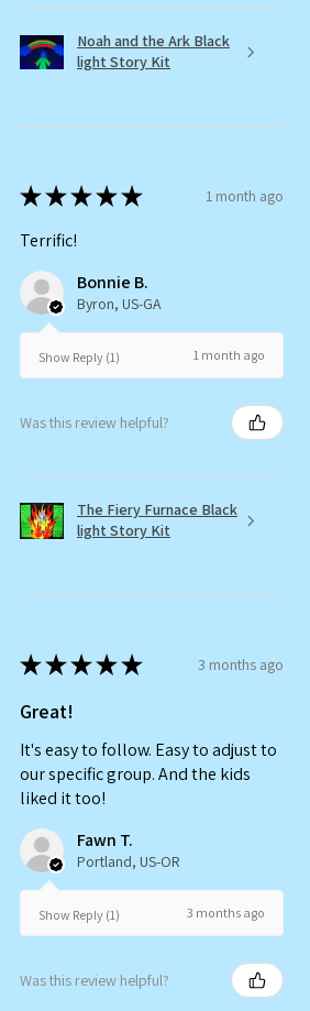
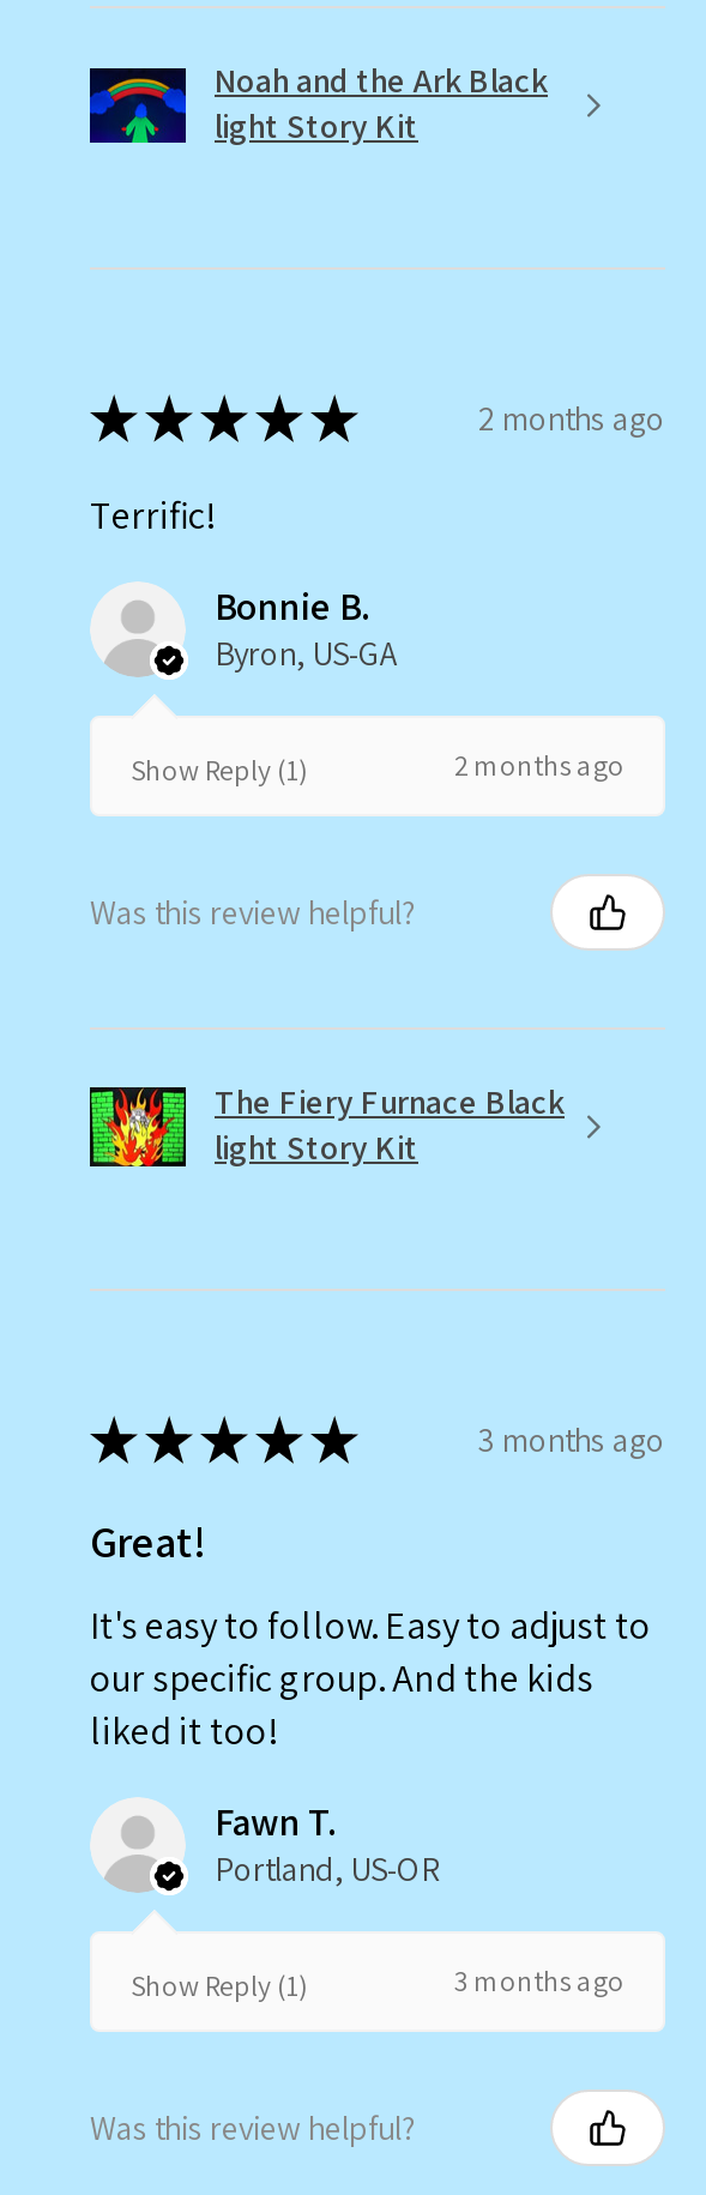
[206,186,284,206] 1 month ago -> [478,397,665,440] 2 months ago
[193,347,265,363] 1 month ago -> [454,748,624,784] 2 months ago

